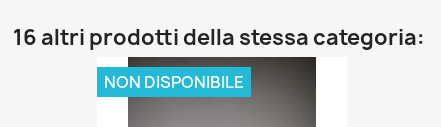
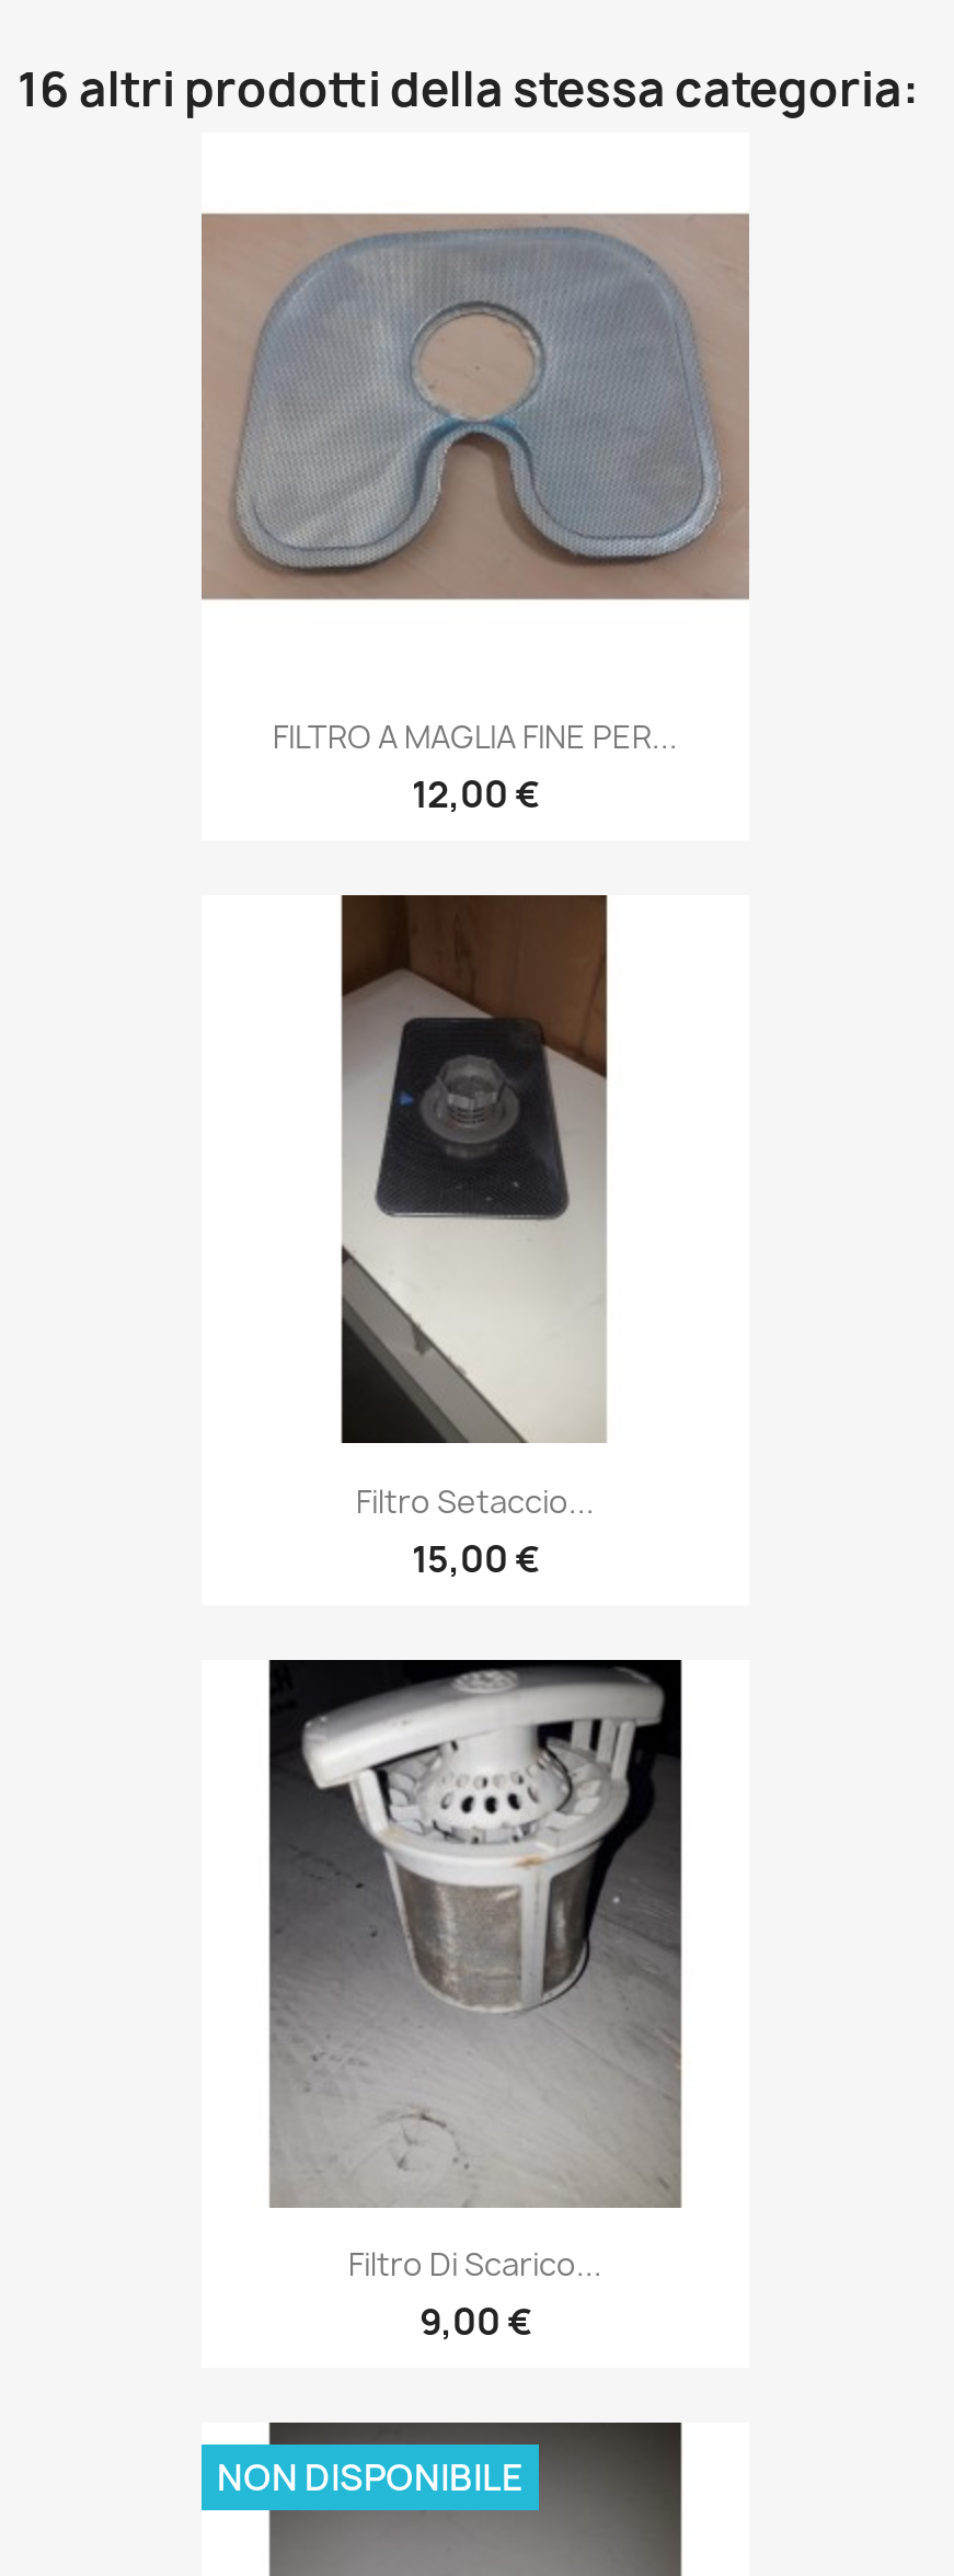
none -> [199,211,751,602] [image]
none -> [267,1658,683,2013] [image]
none -> [269,2033,681,2346] [image] | Filtro Di Scarico... | 9,00 €
none -> [273,716,678,819] FILTRO A MAGLIA FINE PER... | 12,00 €
none -> [340,893,609,1582] [image] | Filtro Setaccio... | 15,00 €

